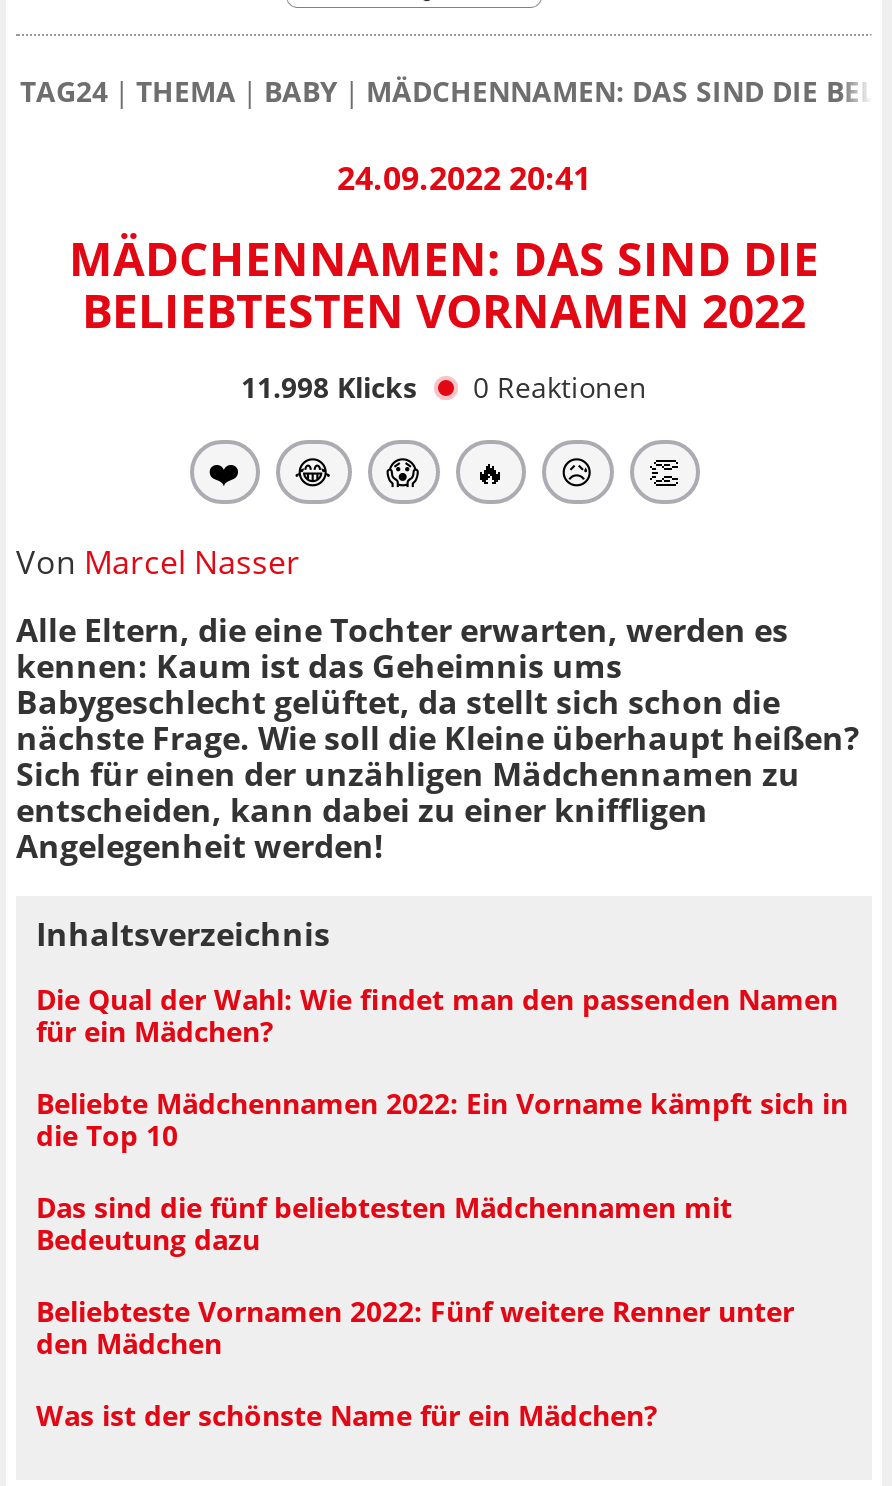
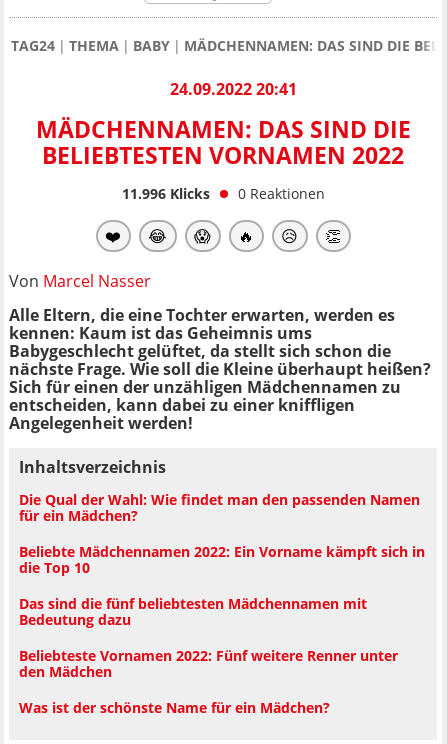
[241,368,647,406] 11.998 Klicks 0 Reaktionen -> [121,184,324,203] 11.996 Klicks 0 Reaktionen

